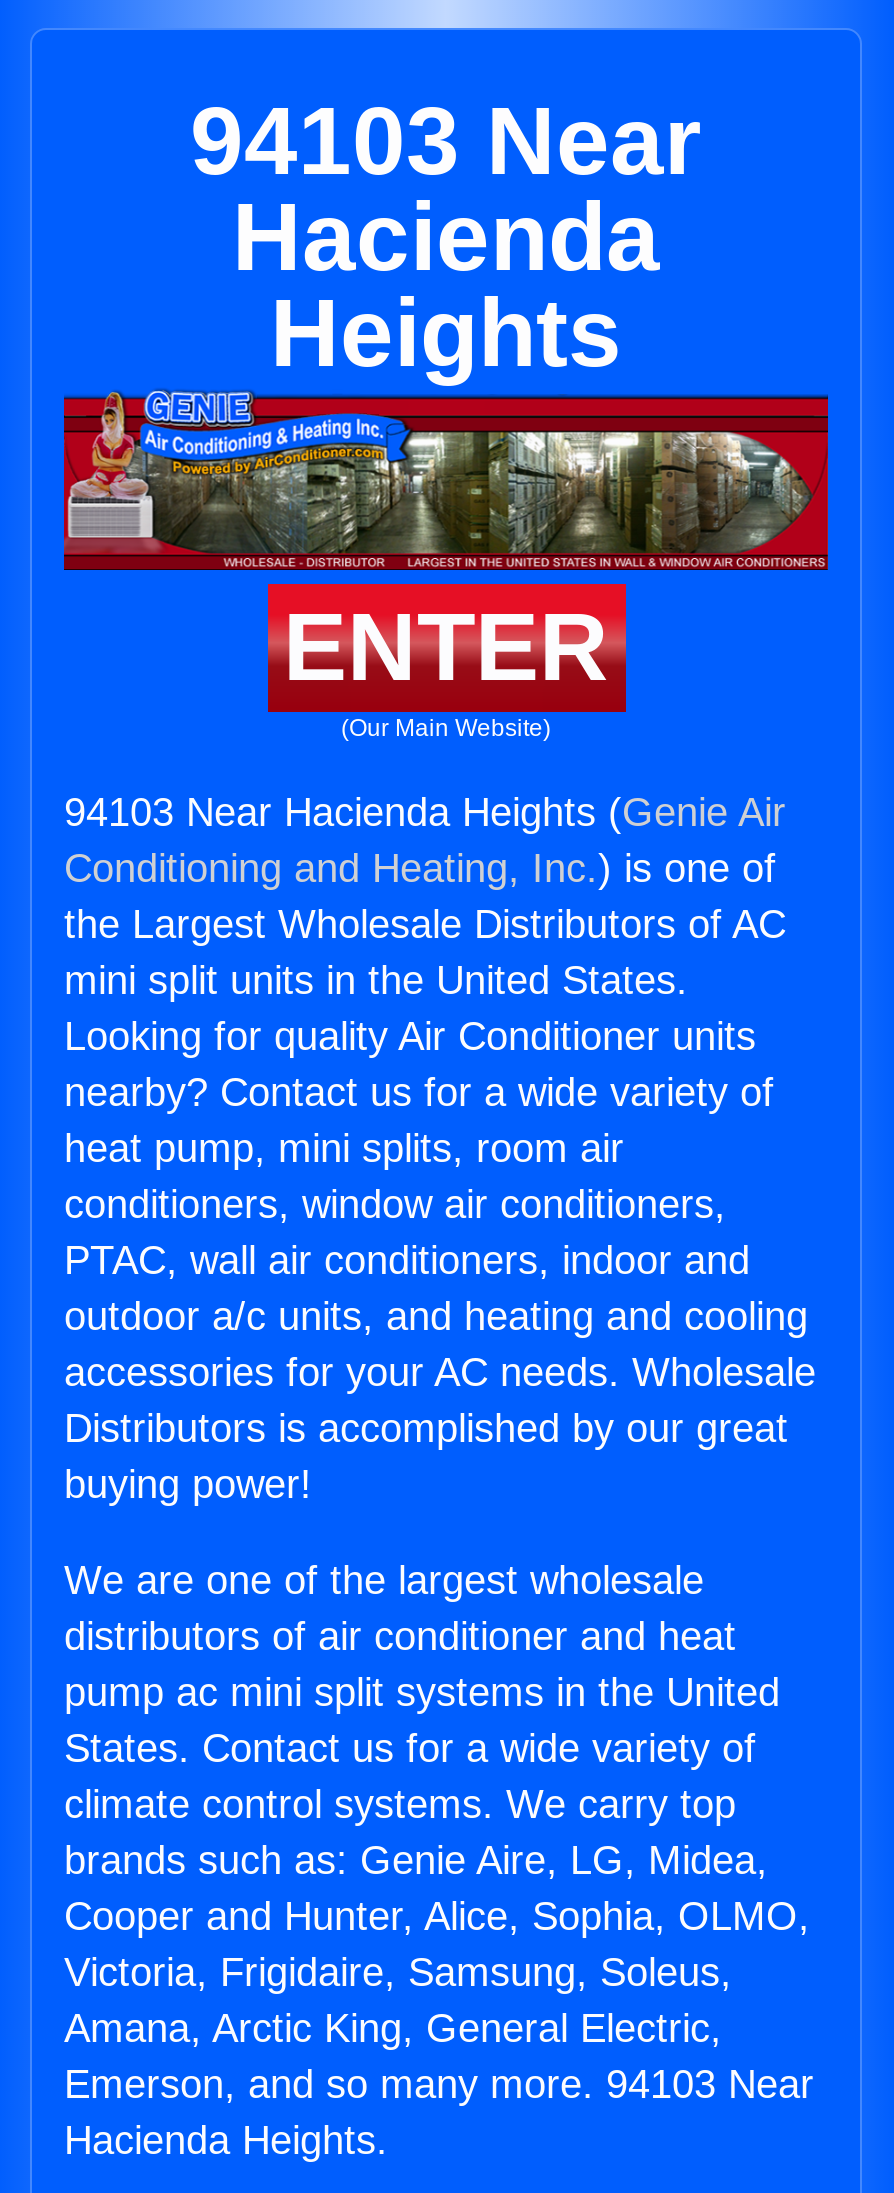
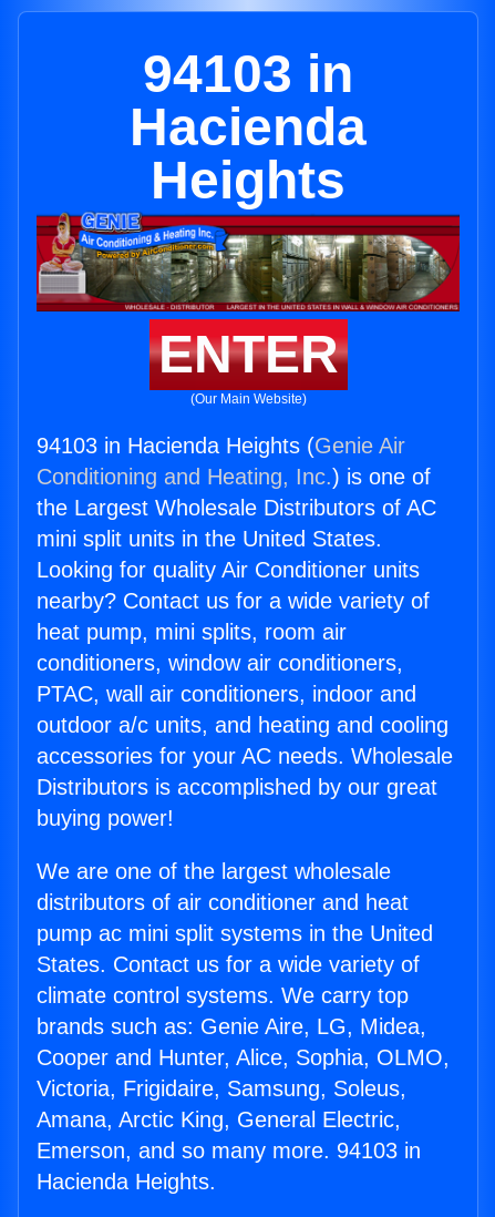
[190,88,702,194] 94103 Near -> [143,44,353,103] 94103 in
[64,790,786,834] 94103 Near Hacienda Heights (Genie Air -> [37,433,405,458] 94103 in Hacienda Heights (Genie Air
[64,2062,814,2106] Emerson, and so many more. 94103 Near -> [37,1138,421,1163] Emerson, and so many more. 94103 in

